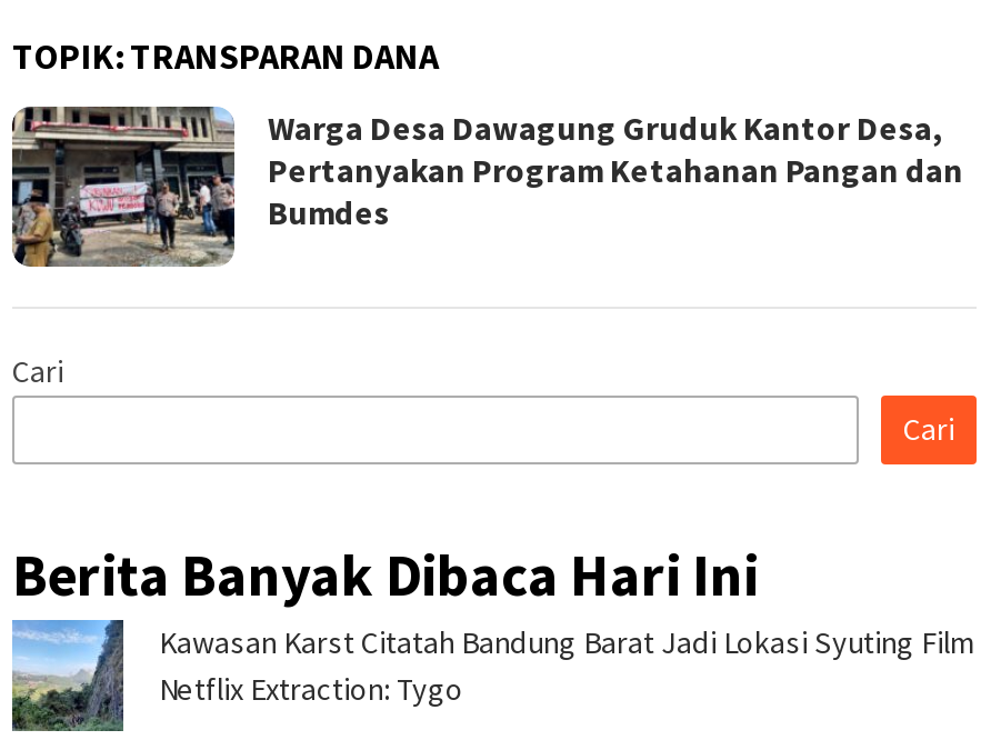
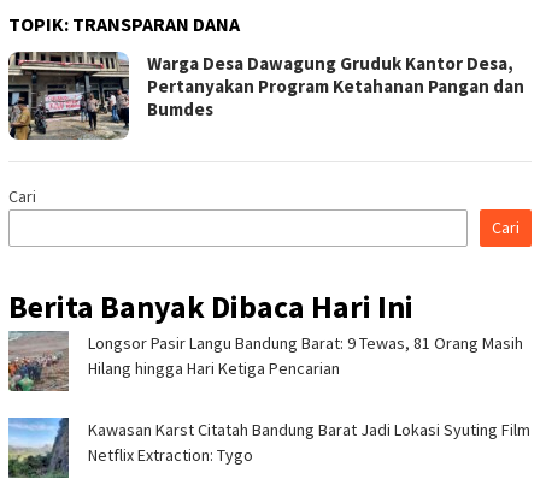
none -> [7,331,523,392] [image] | Longsor Pasir Langu Bandung Barat: 9 Tewas, 81 Orang Masih | Hilang hingga Hari Ketiga Pencarian

